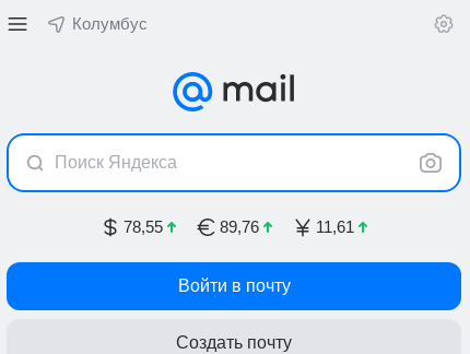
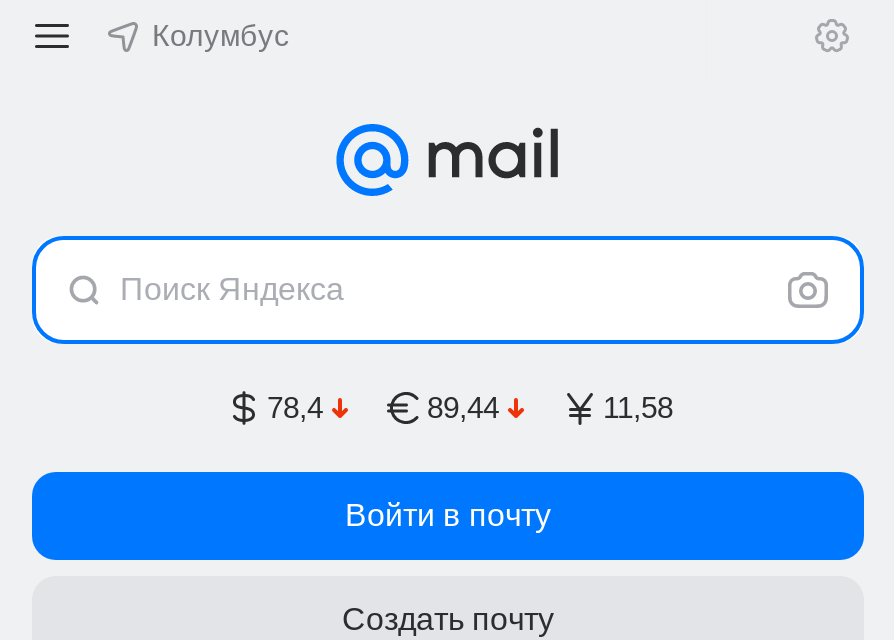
[123,217,162,236] 78,55 -> [267,390,323,424] 78,4
[219,217,258,236] 89,76 -> [427,390,499,424] 89,44
[315,217,354,236] 11,61 -> [603,390,673,424] 11,58

